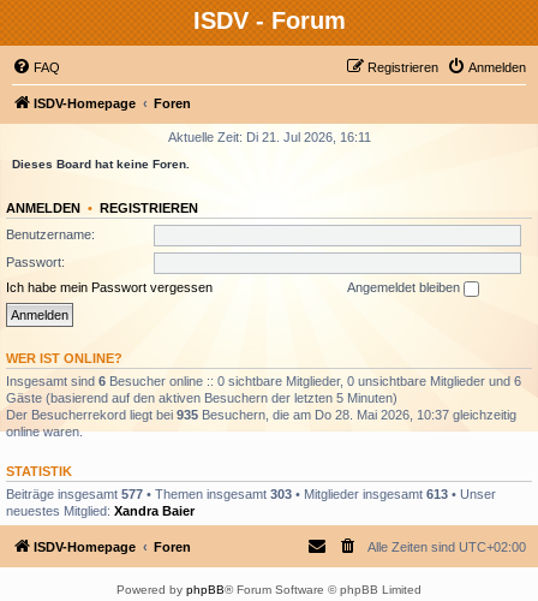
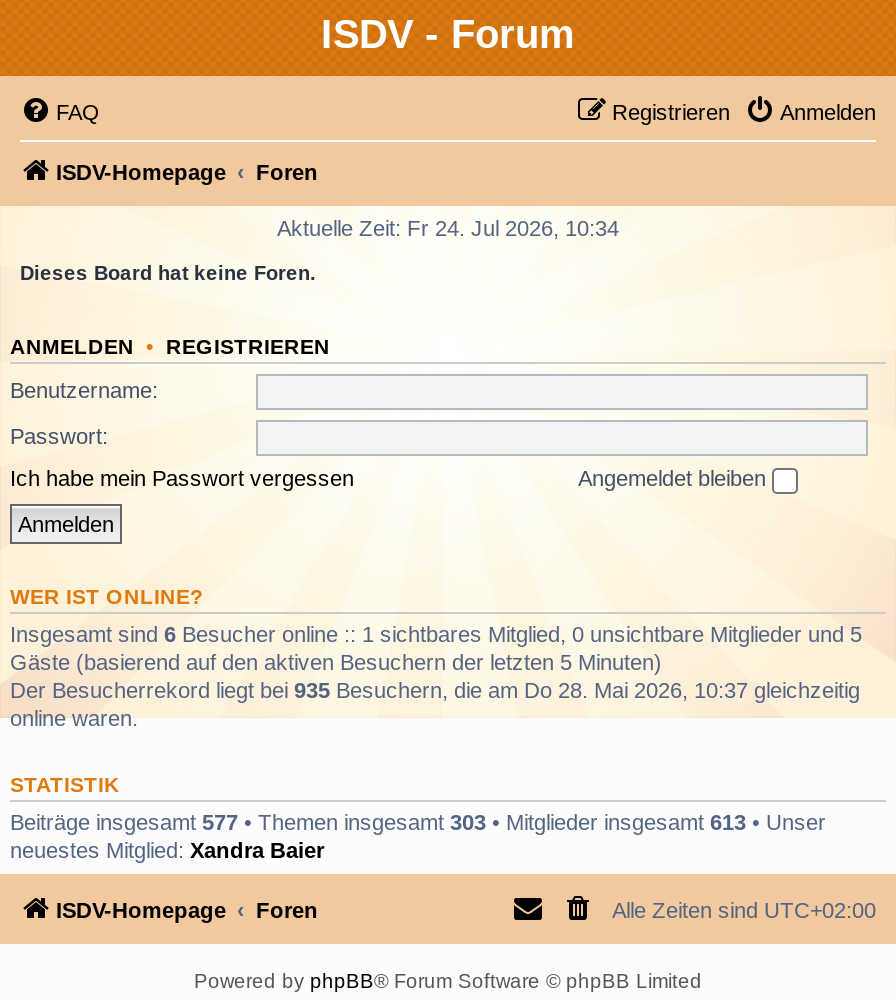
[168,130,370,144] Aktuelle Zeit: Di 21. Jul 2026, 16:11 -> [277,216,619,240] Aktuelle Zeit: Fr 24. Jul 2026, 10:34
[6,373,521,388] Insgesamt sind 6 Besucher online :: 0 sichtbare Mitglieder, 0 unsichtbare Mitglieder und 6 -> [10,621,862,645] Insgesamt sind 6 Besucher online :: 1 sichtbares Mitglied, 0 unsichtbare Mitglieder und 5

